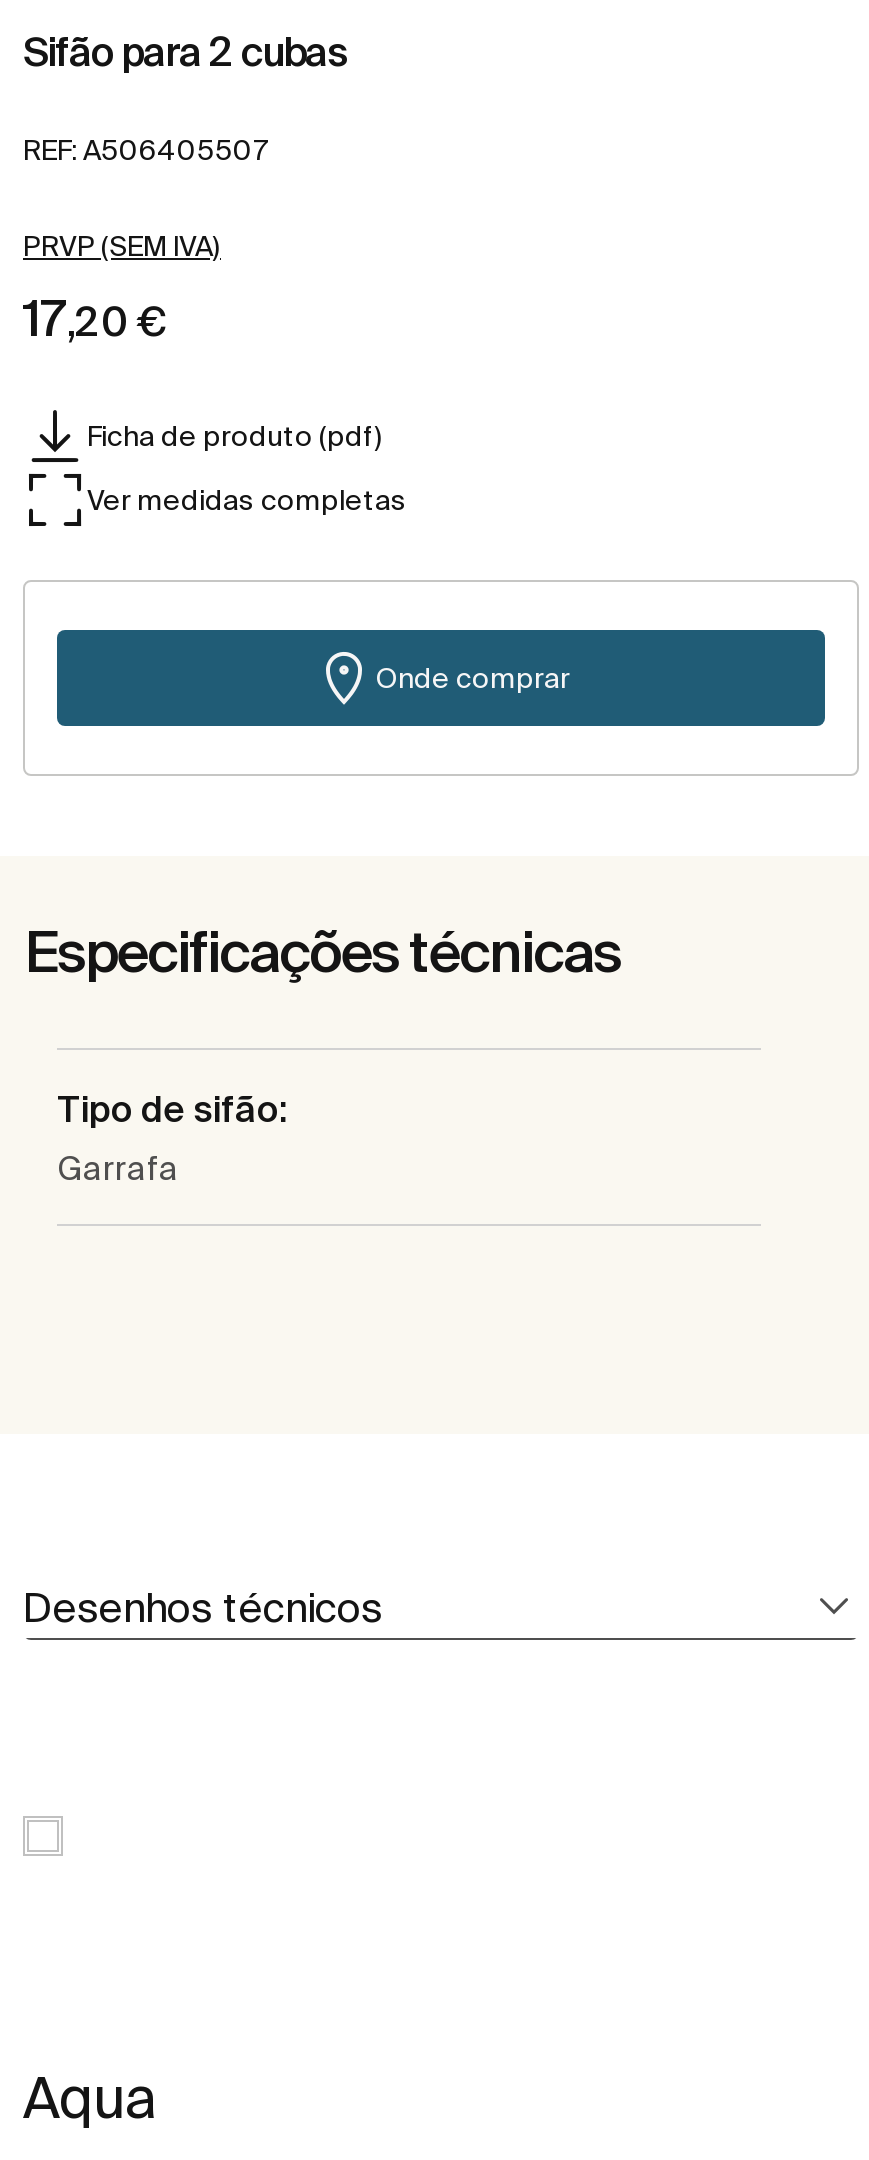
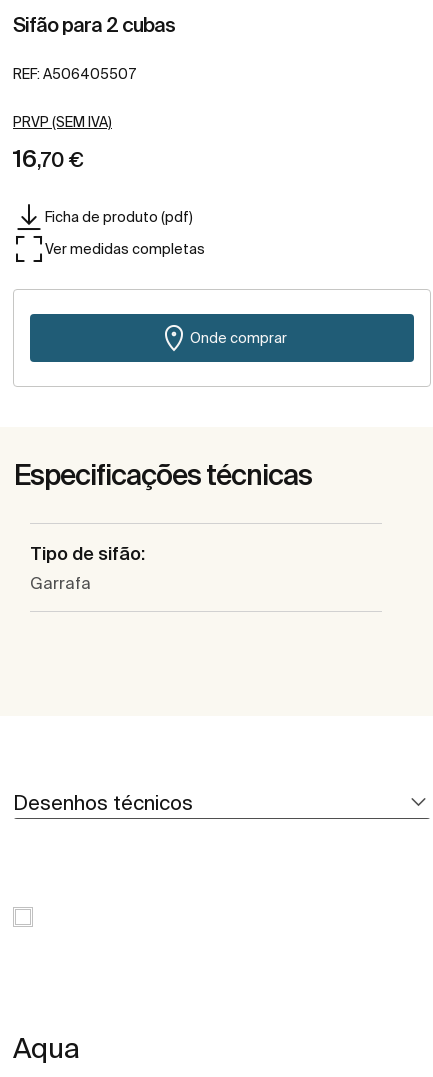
[23,292,167,346] 17,20 € -> [13,145,84,172] 16,70 €

